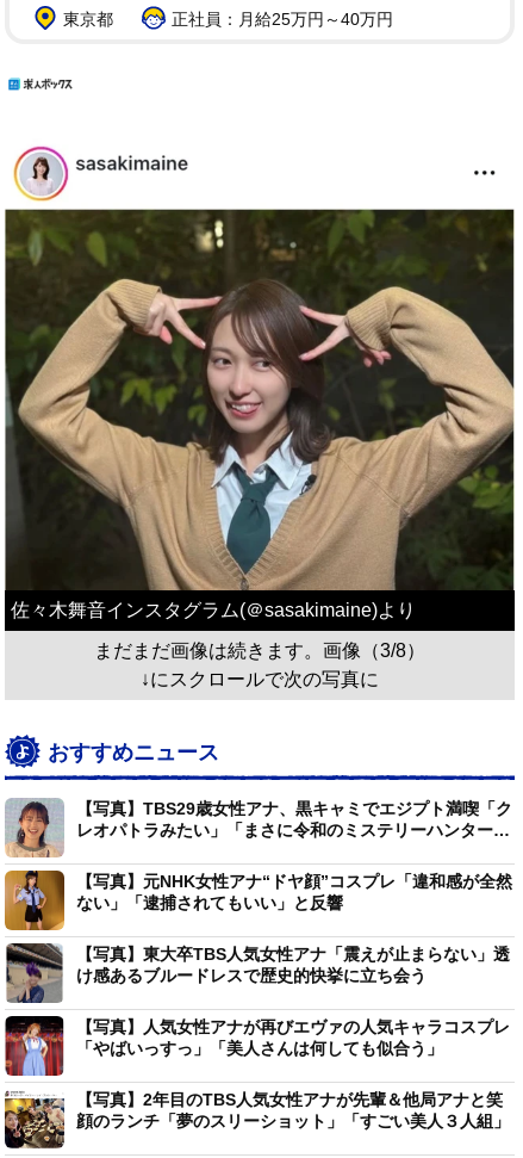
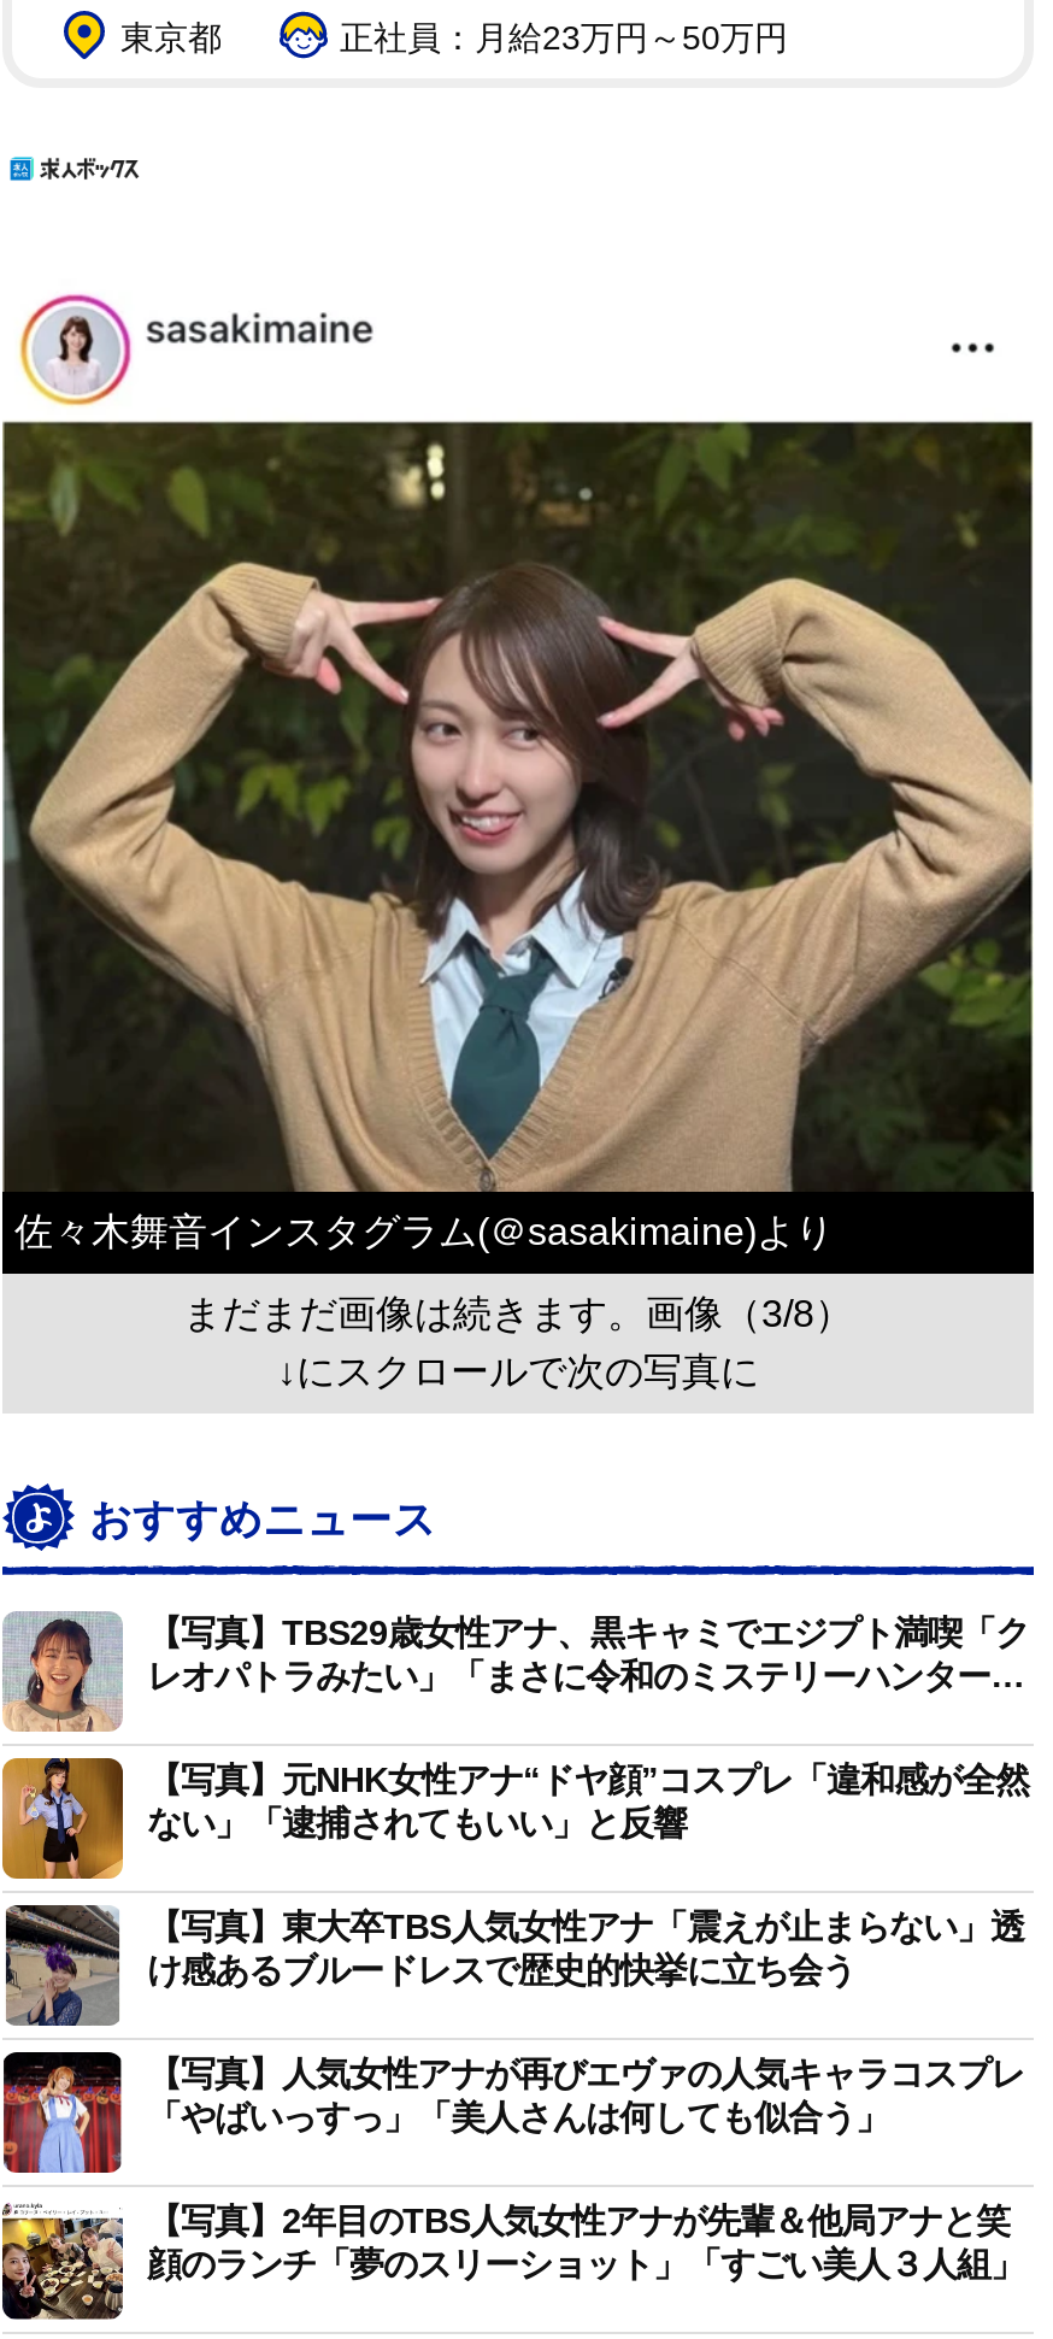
[172,10,393,29] 正社員：月給25万円～40万円 -> [340,19,788,57] 正社員：月給23万円～50万円

